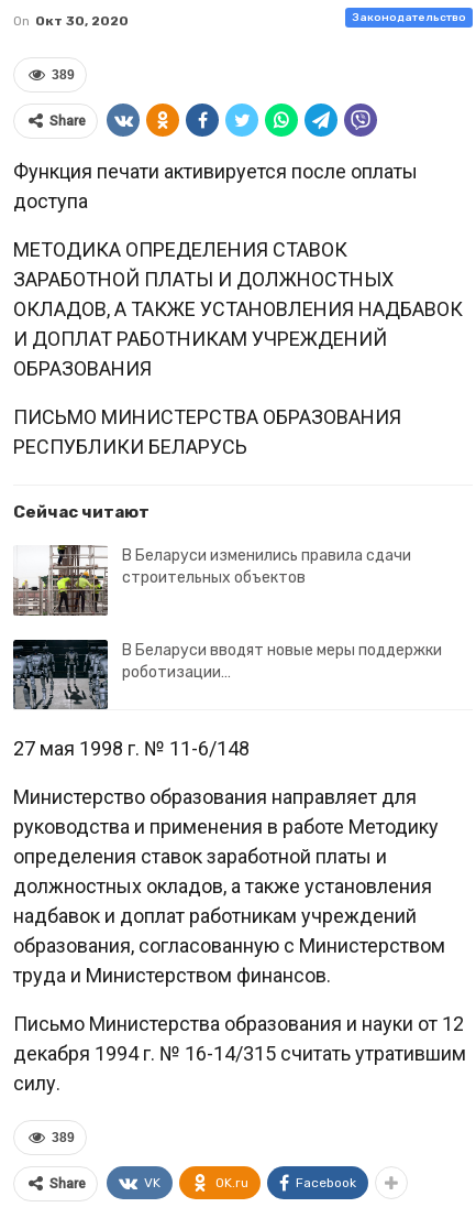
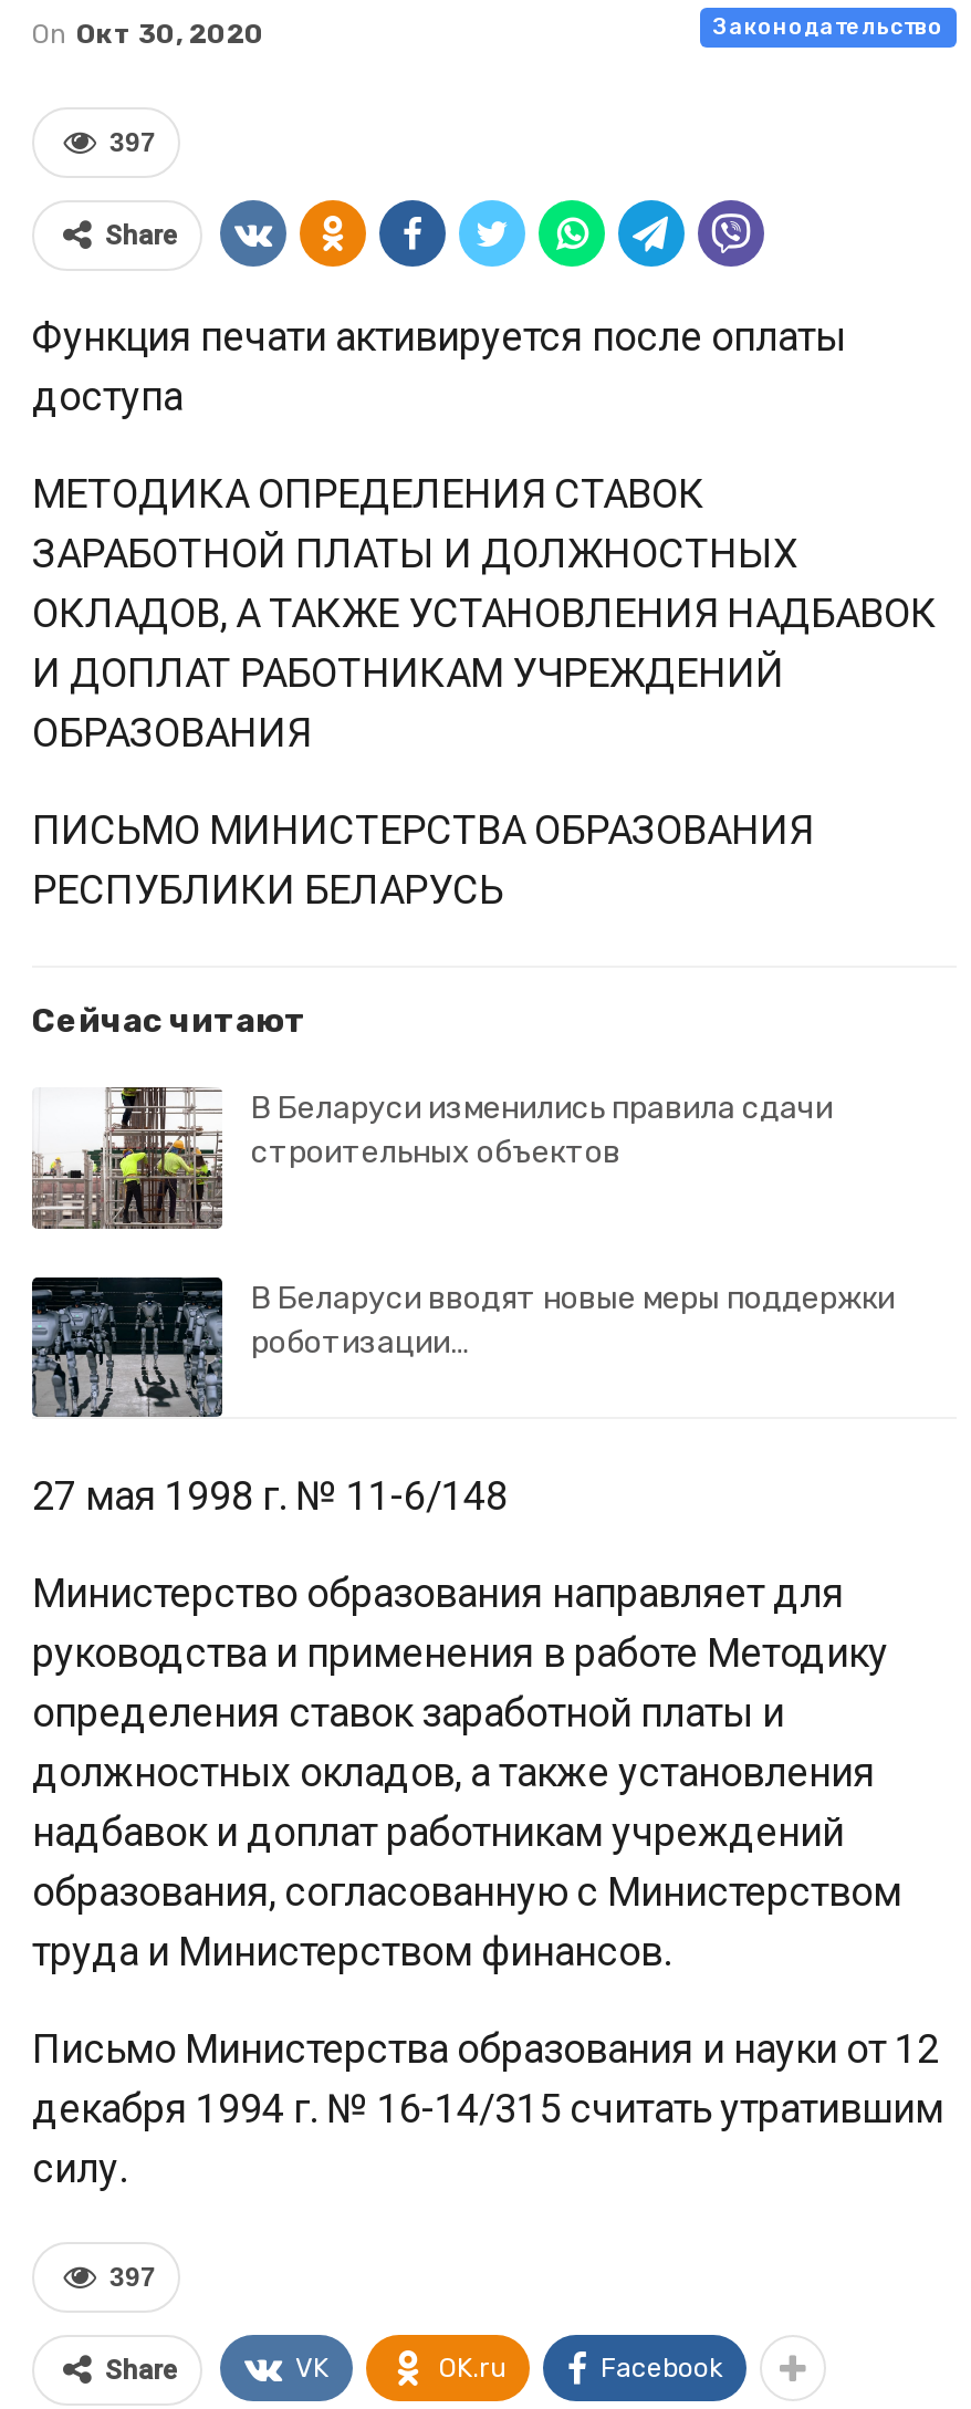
[52,67,75,83] 389 -> [109,127,156,158] 397
[52,1130,75,1146] 389 -> [109,2262,156,2293] 397

